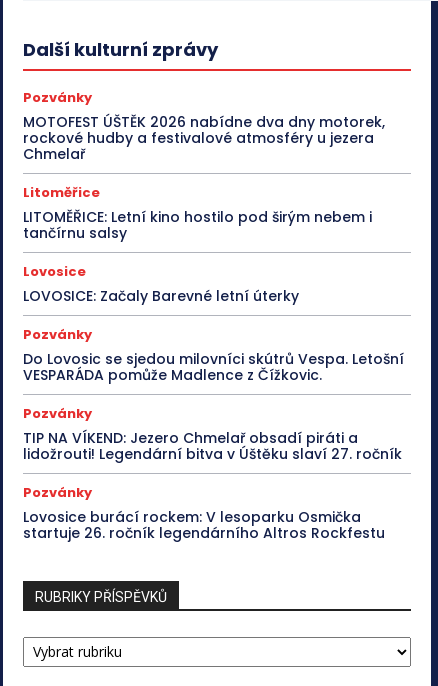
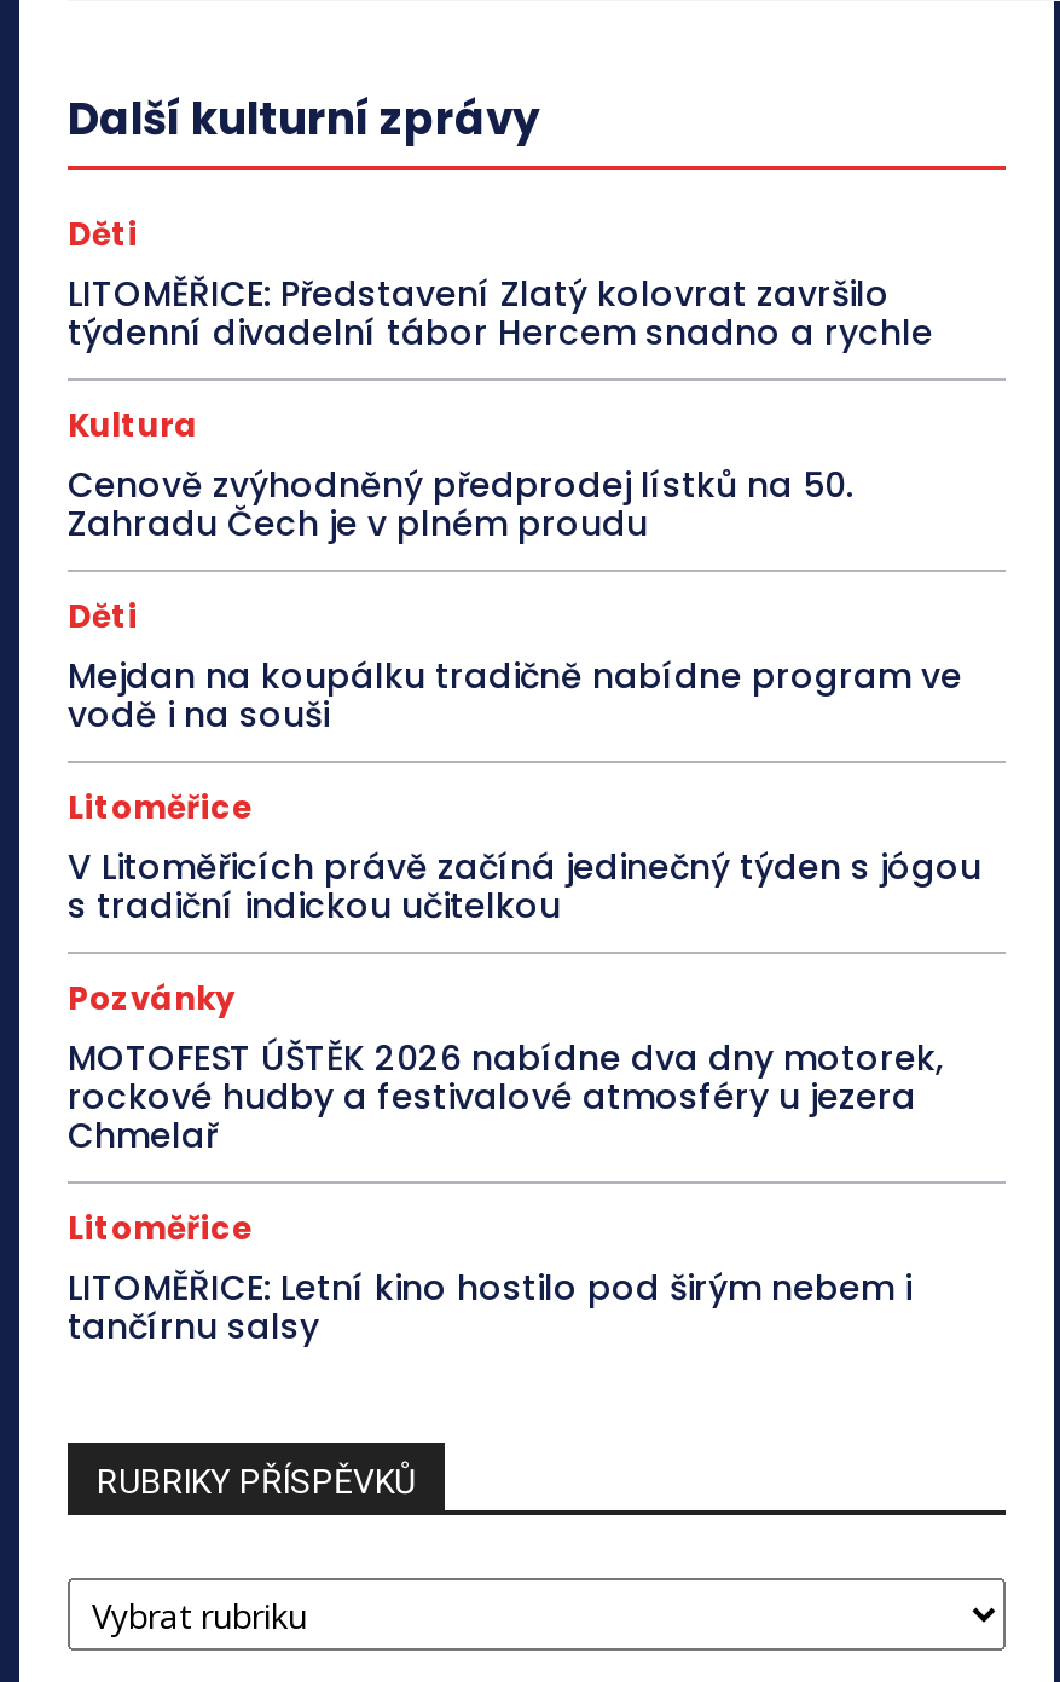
none -> [68,213,981,931] Děti | LITOMĚŘICE: Představení Zlatý kolovrat završilo | týdenní divadelní tábor Hercem snadno a rychle | Kultura | Cenově zvýhodněný předprodej lístků na 50. | Zahradu Čech je v plném proudu | Děti | Mejdan na koupálku tradičně nabídne program ve | vodě i na souši | Litoměřice | V Litoměřicích právě začíná jedinečný týden s jógou | s tradiční indickou učitelkou
moved [23,88,385,243] -> [68,977,943,1352]: Pozvánky | MOTOFEST ÚŠTĚK 2026 nabídne dva dny motorek, | rockové hudby a festivalové atmosféry u jezera | Chmelař | Litoměřice | LITOMĚŘICE: Letní kino hostilo pod širým nebem i | tančírnu salsy
[23,262,404,543] Lovosice | LOVOSICE: Začaly Barevné letní úterky | Pozvánky | Do Lovosic se sjedou milovníci skútrů Vespa. Letošní | VESPARÁDA pomůže Madlence z Čížkovic. | Pozvánky | TIP NA VÍKEND: Jezero Chmelař obsadí piráti a | lidožrouti! Legendární bitva v Úštěku slaví 27. ročník | Pozvánky | Lovosice burácí rockem: V lesoparku Osmička | startuje 26. ročník legendárního Altros Rockfestu -> none

